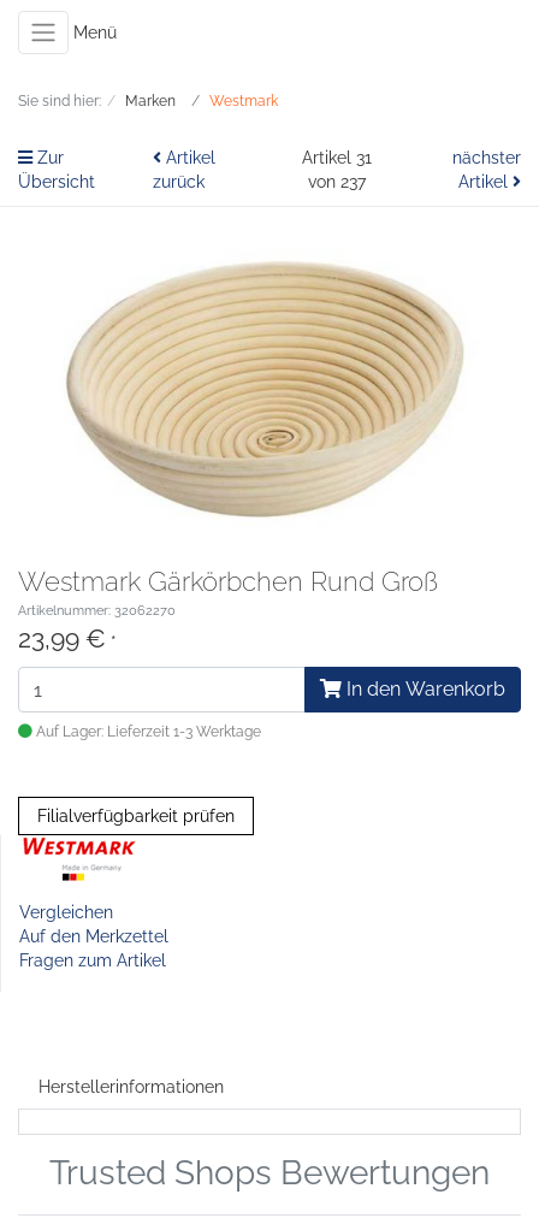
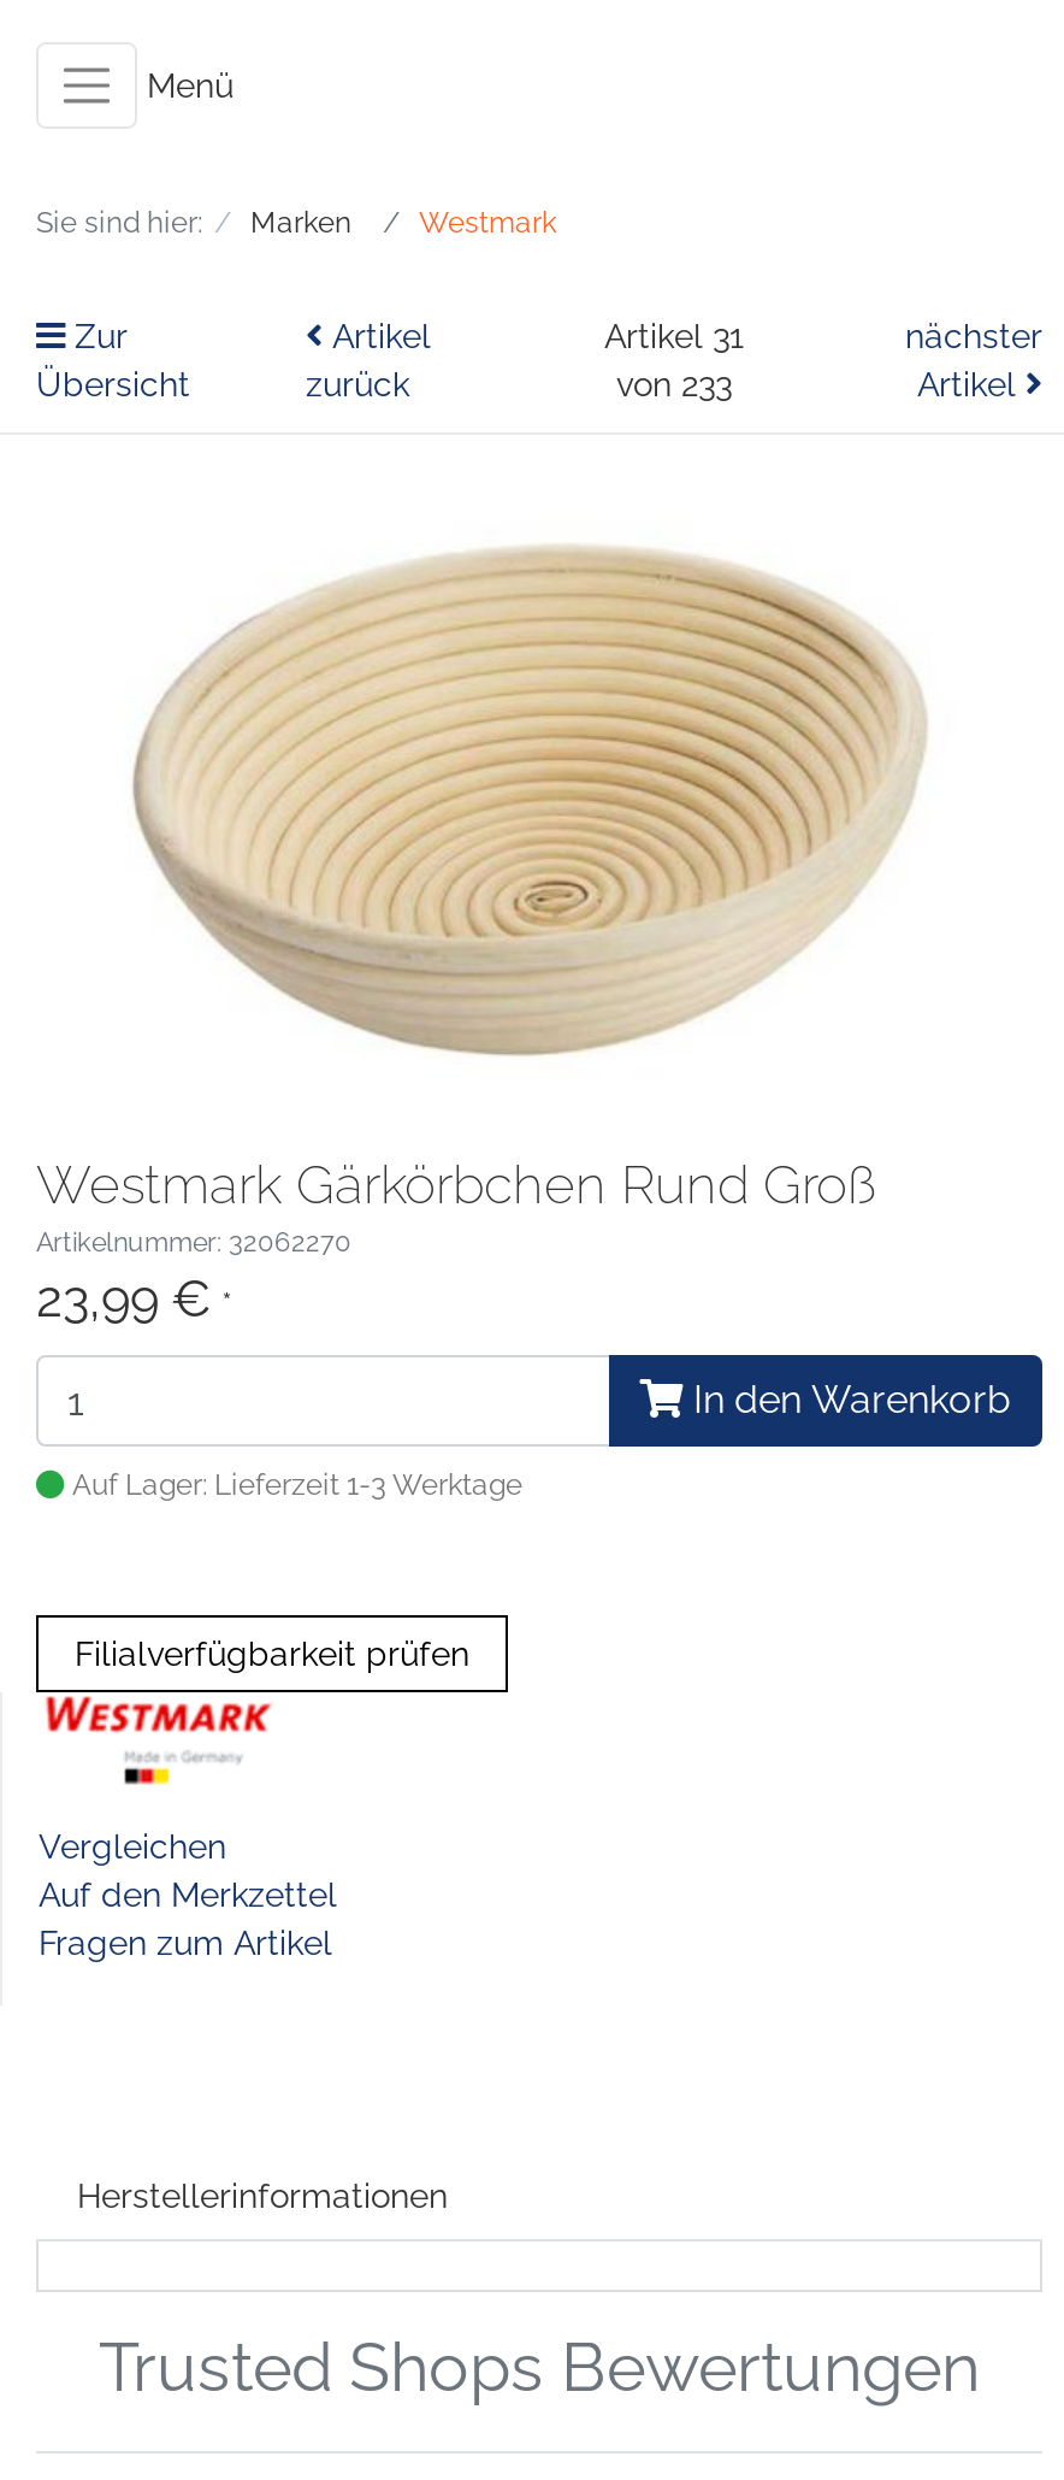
[308,172,366,191] von 237 -> [616,365,732,403] von 233

